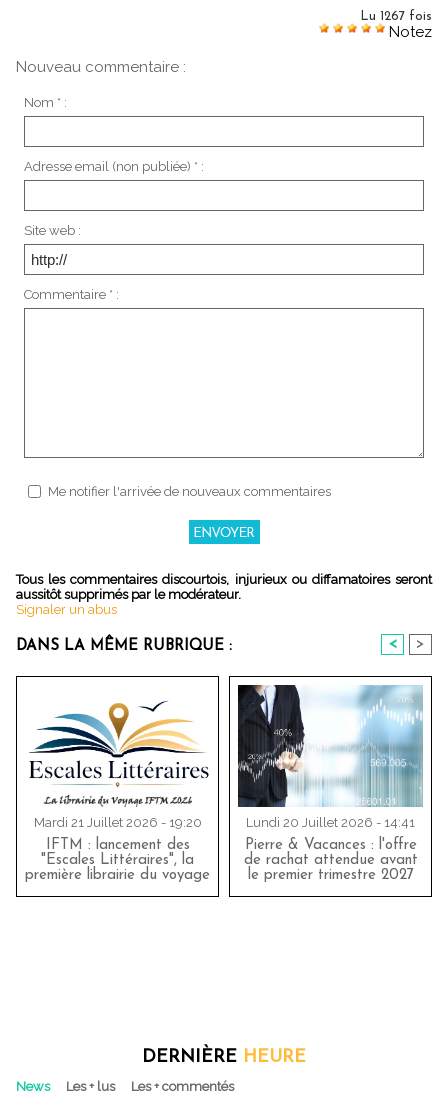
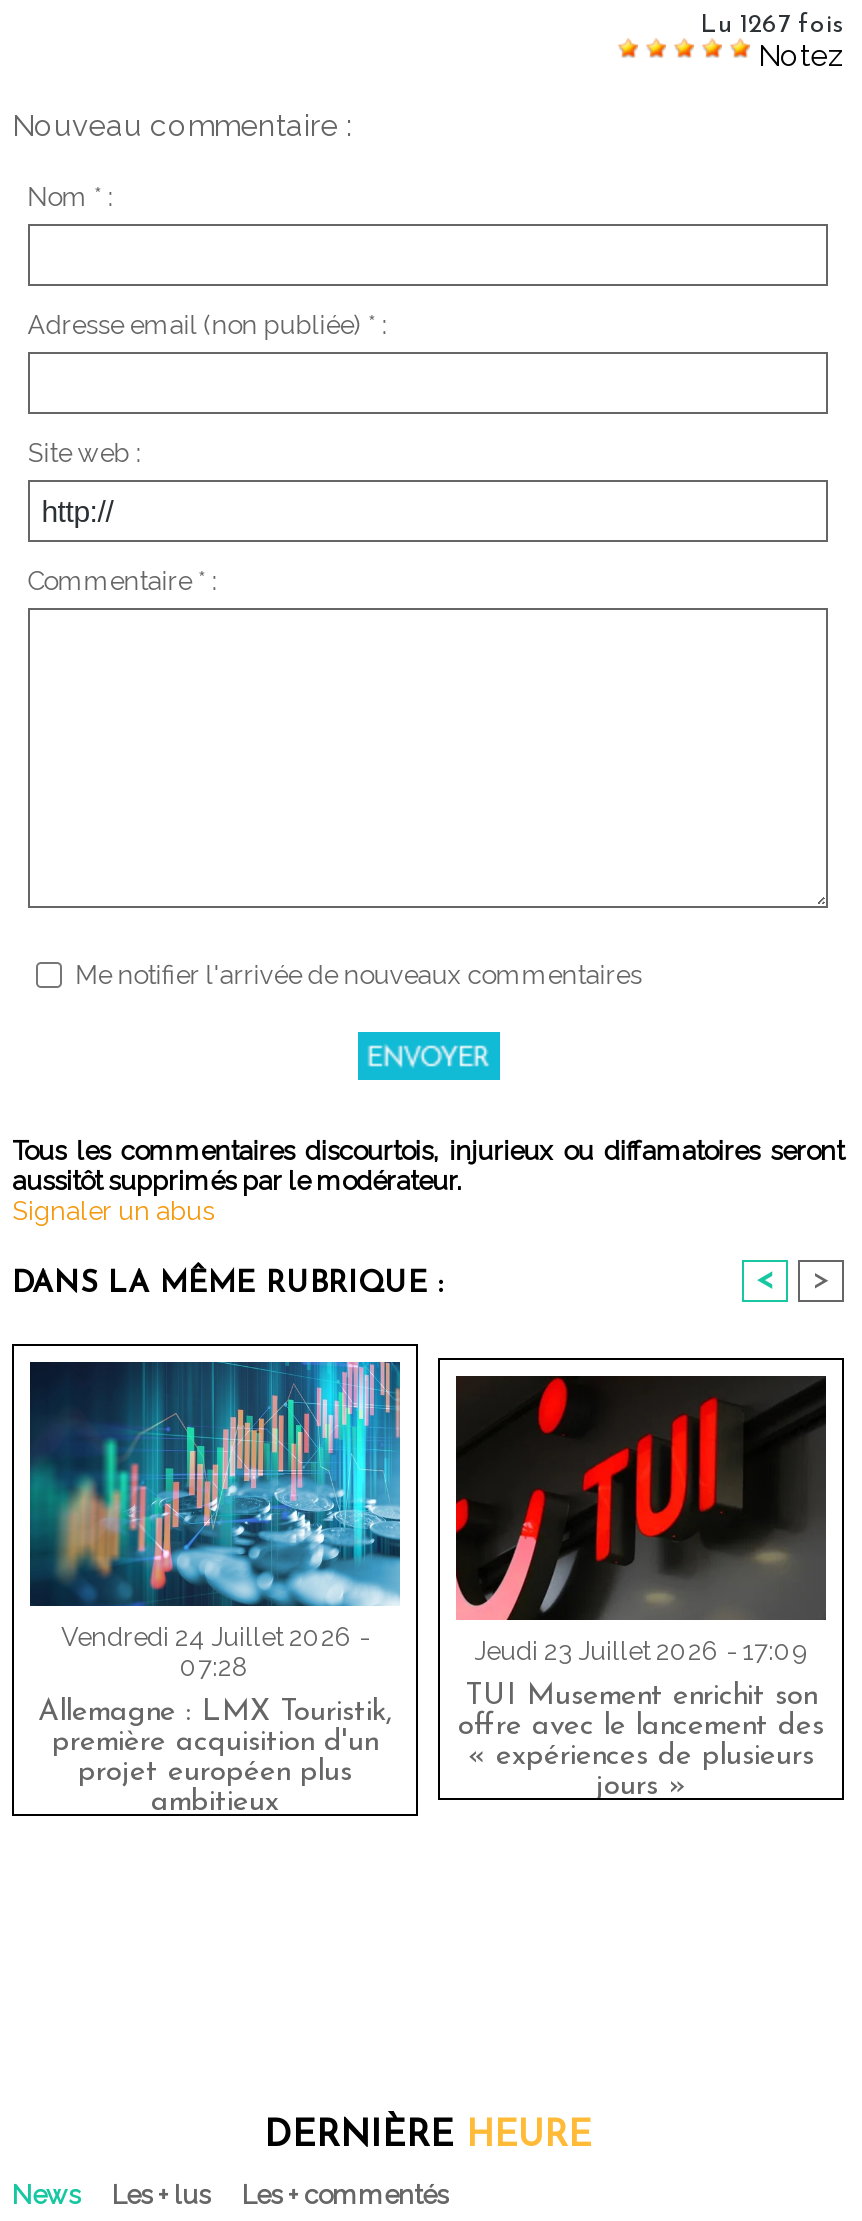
[231,675,430,830] [image] | Lundi 20 Juillet 2026 - 14:41 -> [454,1376,828,1666] [image] | Jeudi 23 Juillet 2026 - 17:09
[25,685,210,830] [image] | Mardi 21 Juillet 2026 - 19:20 -> [28,1360,402,1682] [image] | Vendredi 24 Juillet 2026 - | 07:28
[25,838,210,883] IFTM : lancement des | "Escales Littéraires", la | première librairie du voyage -> [38,1698,392,1818] Allemagne : LMX Touristik, | première acquisition d'un | projet européen plus | ambitieux
[243,838,417,883] Pierre & Vacances : l'offre | de rachat attendue avant | le premier trimestre 2027 -> [458,1682,824,1802] TUI Musement enrichit son | offre avec le lancement des | « expériences de plusieurs | jours »

